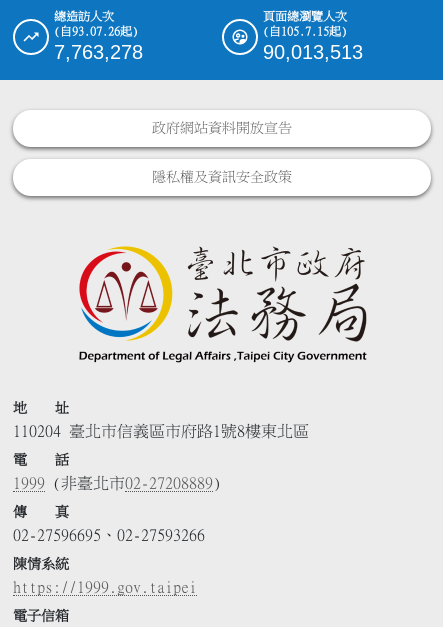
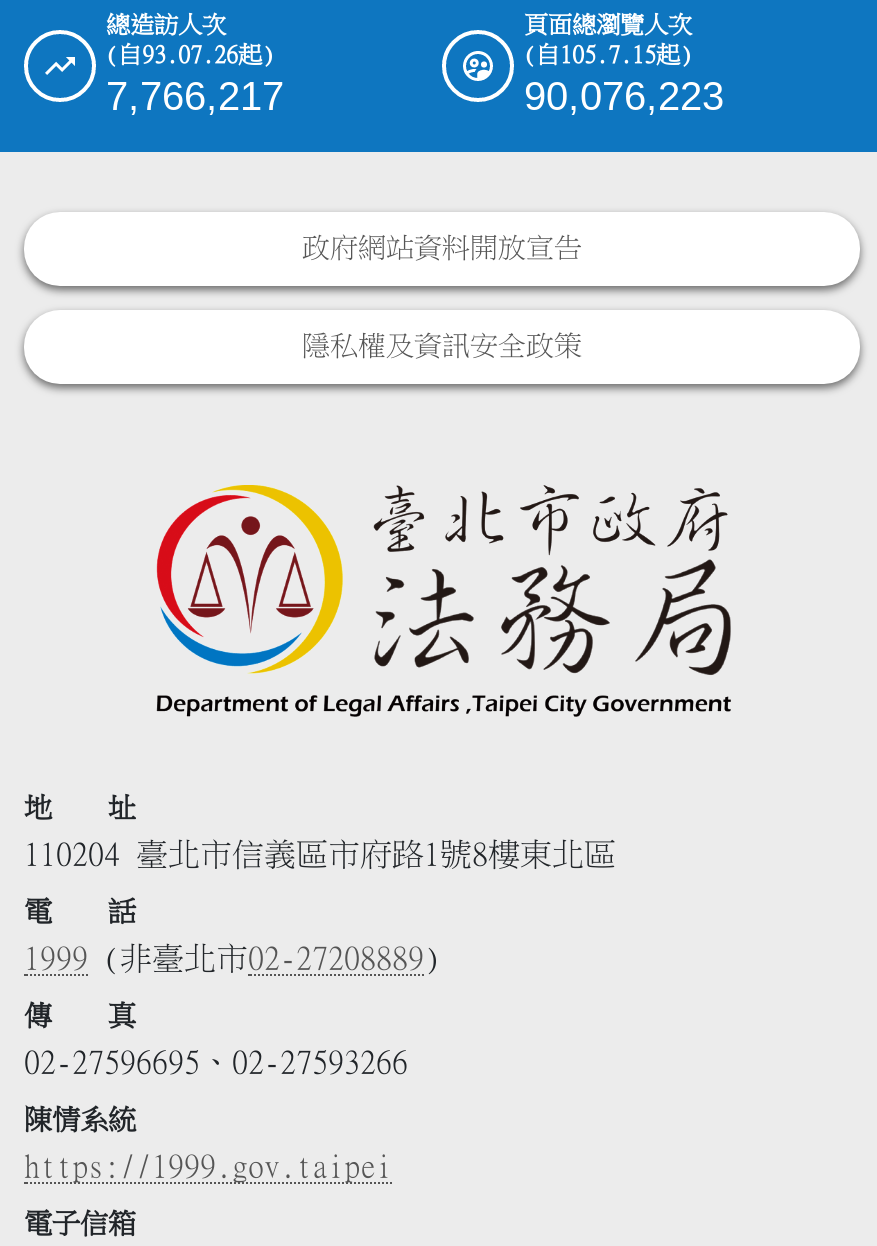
[54,41,143,63] 7,763,278 -> [106,73,284,117] 7,766,217
[263,41,363,63] 90,013,513 -> [524,73,724,117] 90,076,223

